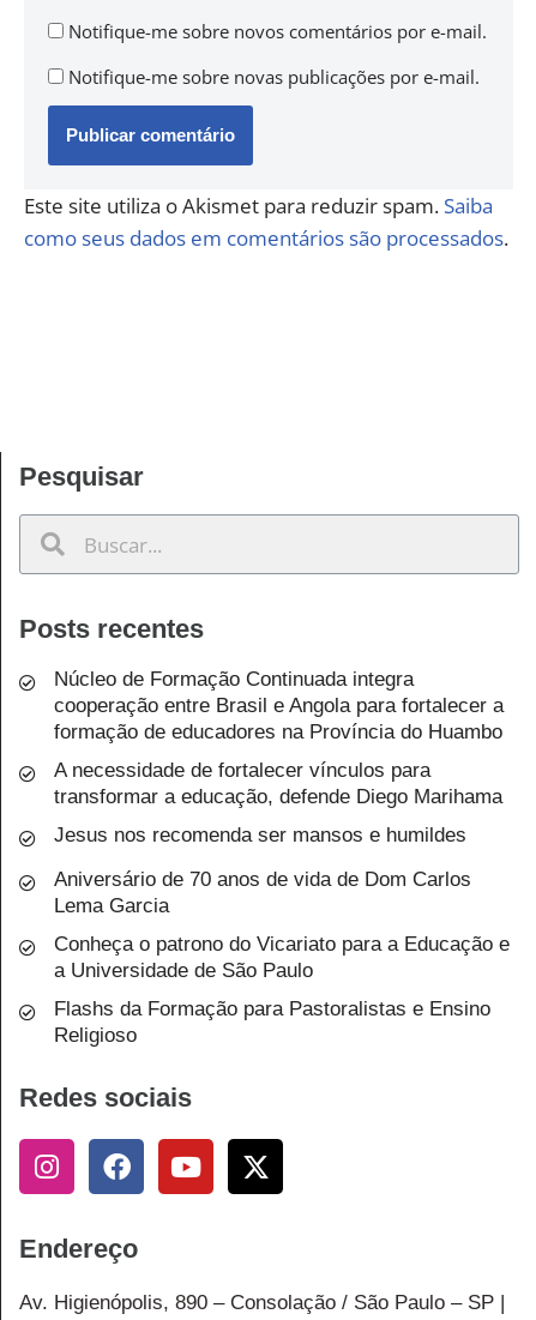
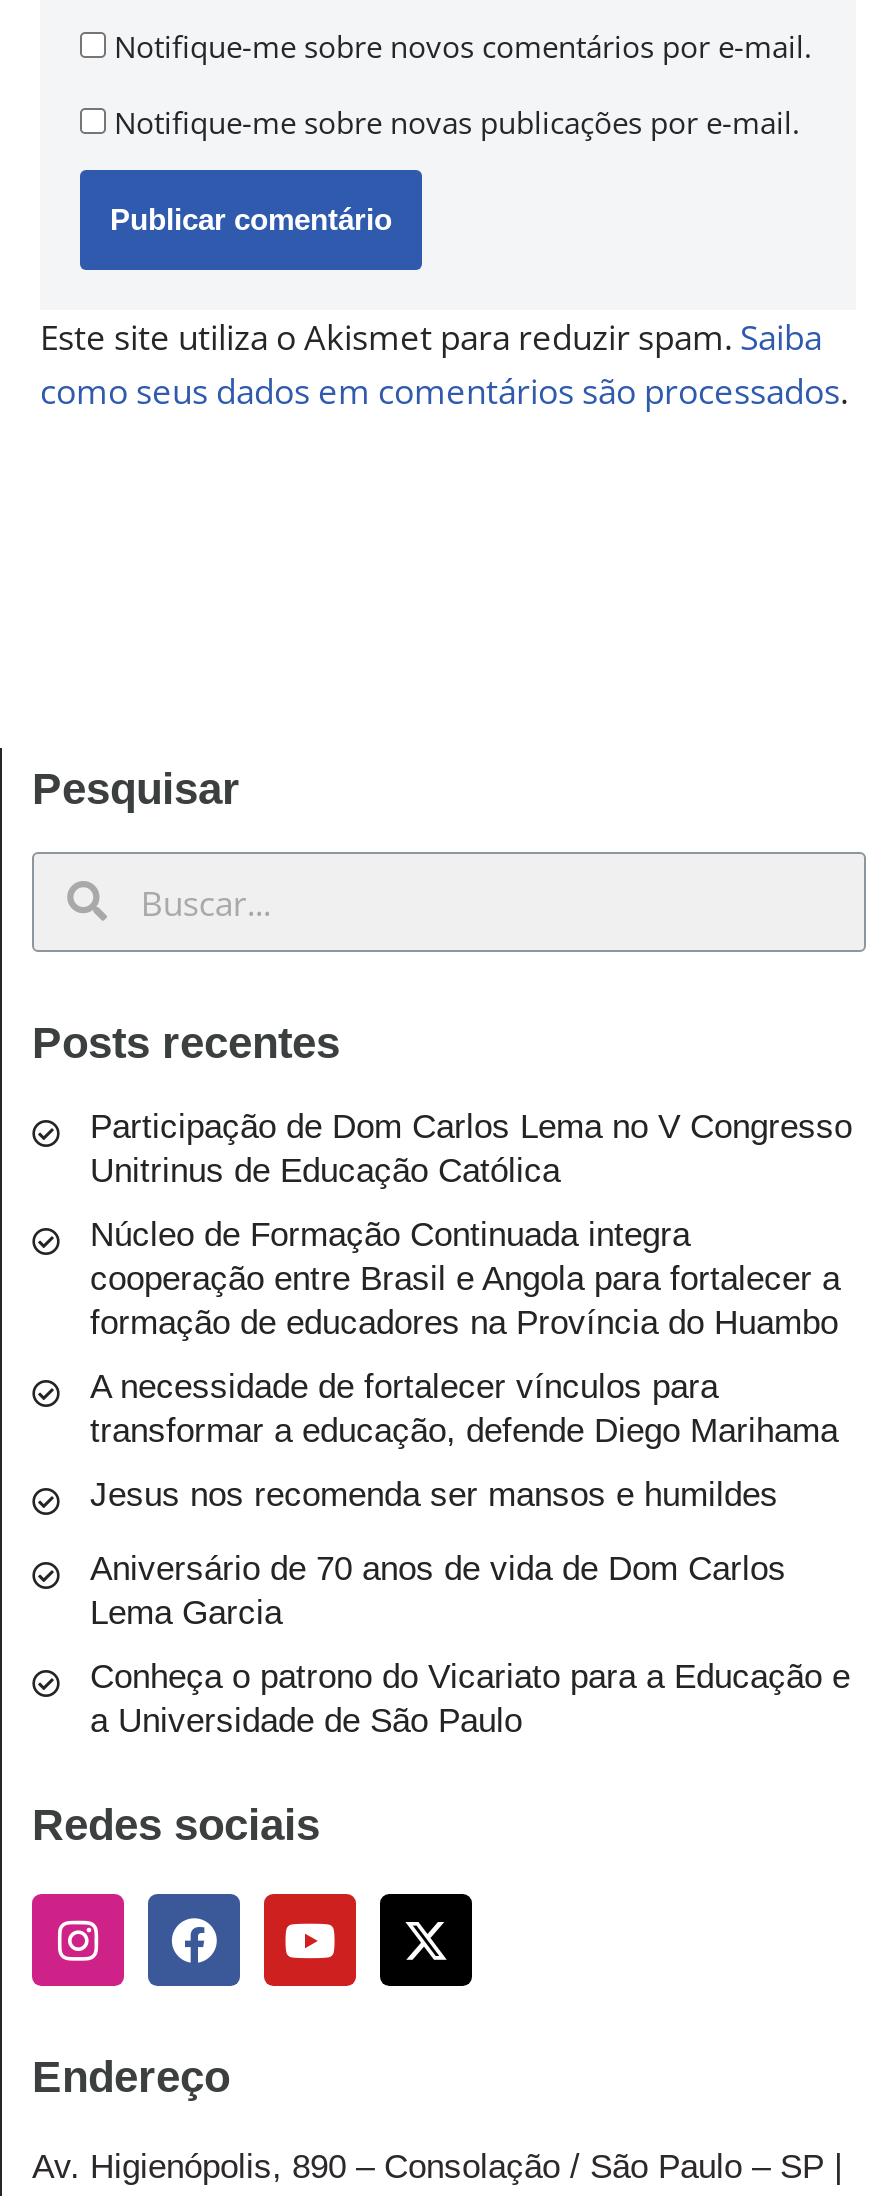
none -> [90,1108,852,1190] Participação de Dom Carlos Lema no V Congresso | Unitrinus de Educação Católica
moved [54,668,510,982] -> [90,1216,850,1740]: Núcleo de Formação Continuada integra | cooperação entre Brasil e Angola para fortalecer a | formação de educadores na Província do Huambo | ... | Conheça o patrono do Vicariato para a Educação e | a Universidade de São Paulo
[54,998,490,1047] Flashs da Formação para Pastoralistas e Ensino | Religioso -> none

